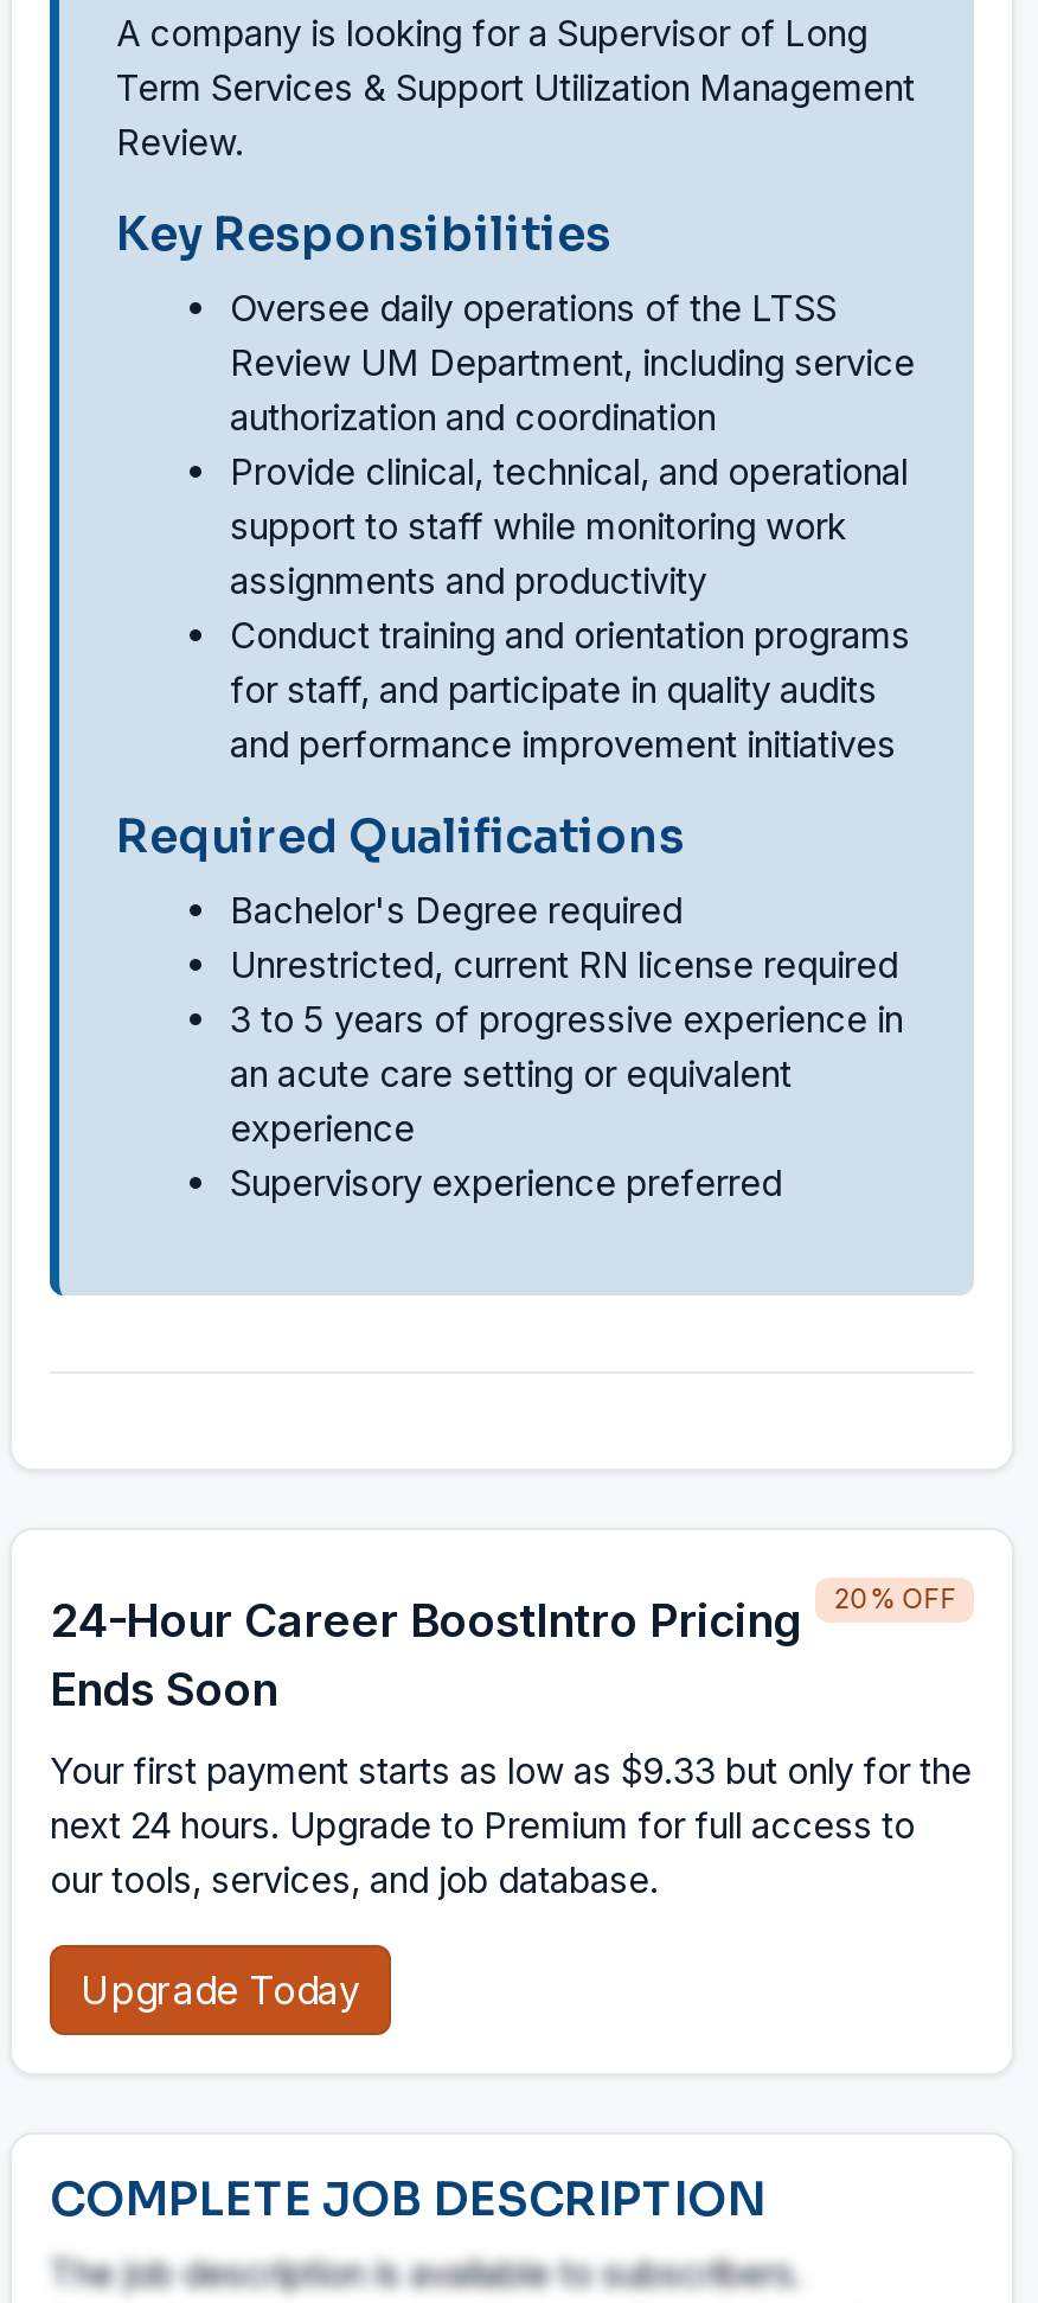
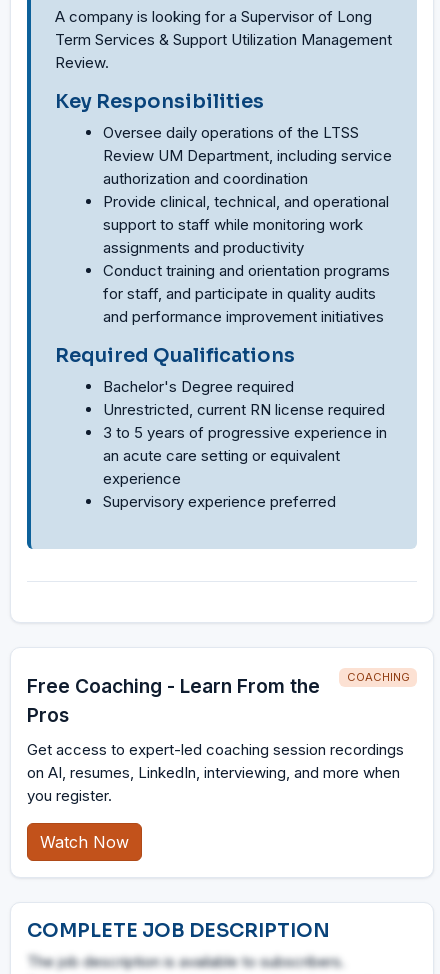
[50,1582,957,1717] 20% OFF | 24-Hour Career BoostIntro Pricing | Ends Soon -> [27,670,410,727] COACHING | Free Coaching - Learn From the | Pros
[50,1748,972,1902] Your first payment starts as low as $9.33 but only for the | next 24 hours. Upgrade to Premium for full access to | our tools, services, and job database. -> [27,740,404,805] Get access to expert-led coaching session recordings | on AI, resumes, LinkedIn, interviewing, and more when | you register.
[81,1966,360,2014] Upgrade Today -> [40,832,129,852] Watch Now

